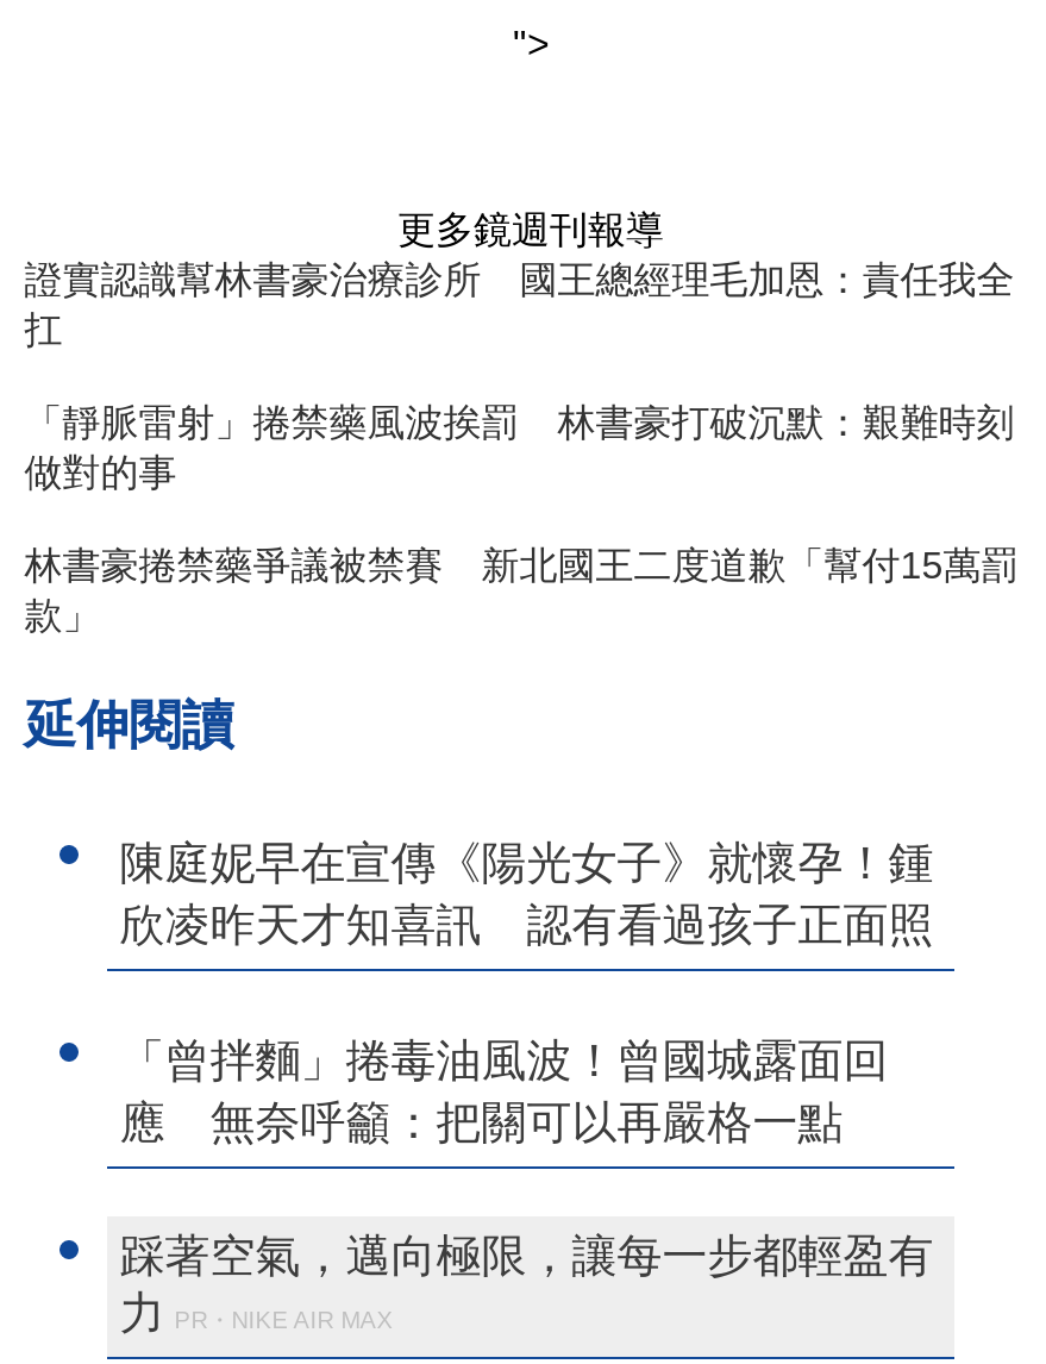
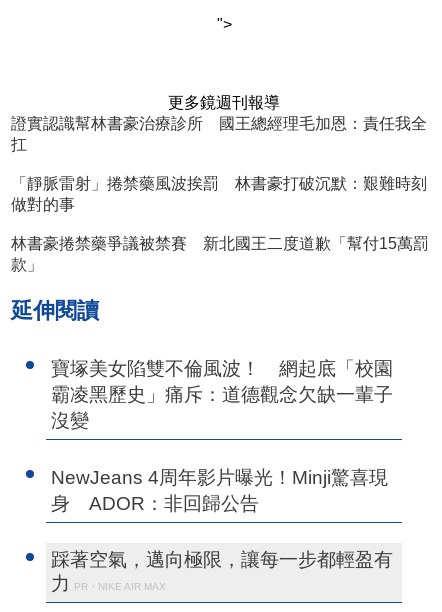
[119,837,933,949] 陳庭妮早在宣傳《陽光女子》就懷孕！鍾 | 欣凌昨天才知喜訊 認有看過孩子正面照 -> [51,358,393,431] 寶塚美女陷雙不倫風波！ 網起底「校園 | 霸凌黑歷史」痛斥：道德觀念欠缺一輩子 | 沒變
[119,1035,888,1146] 「曾拌麵」捲毒油風波！曾國城露面回 | 應 無奈呼籲：把關可以再嚴格一點 -> [51,467,388,514] NewJeans 4周年影片曝光！Minji驚喜現 | 身 ADOR：非回歸公告

